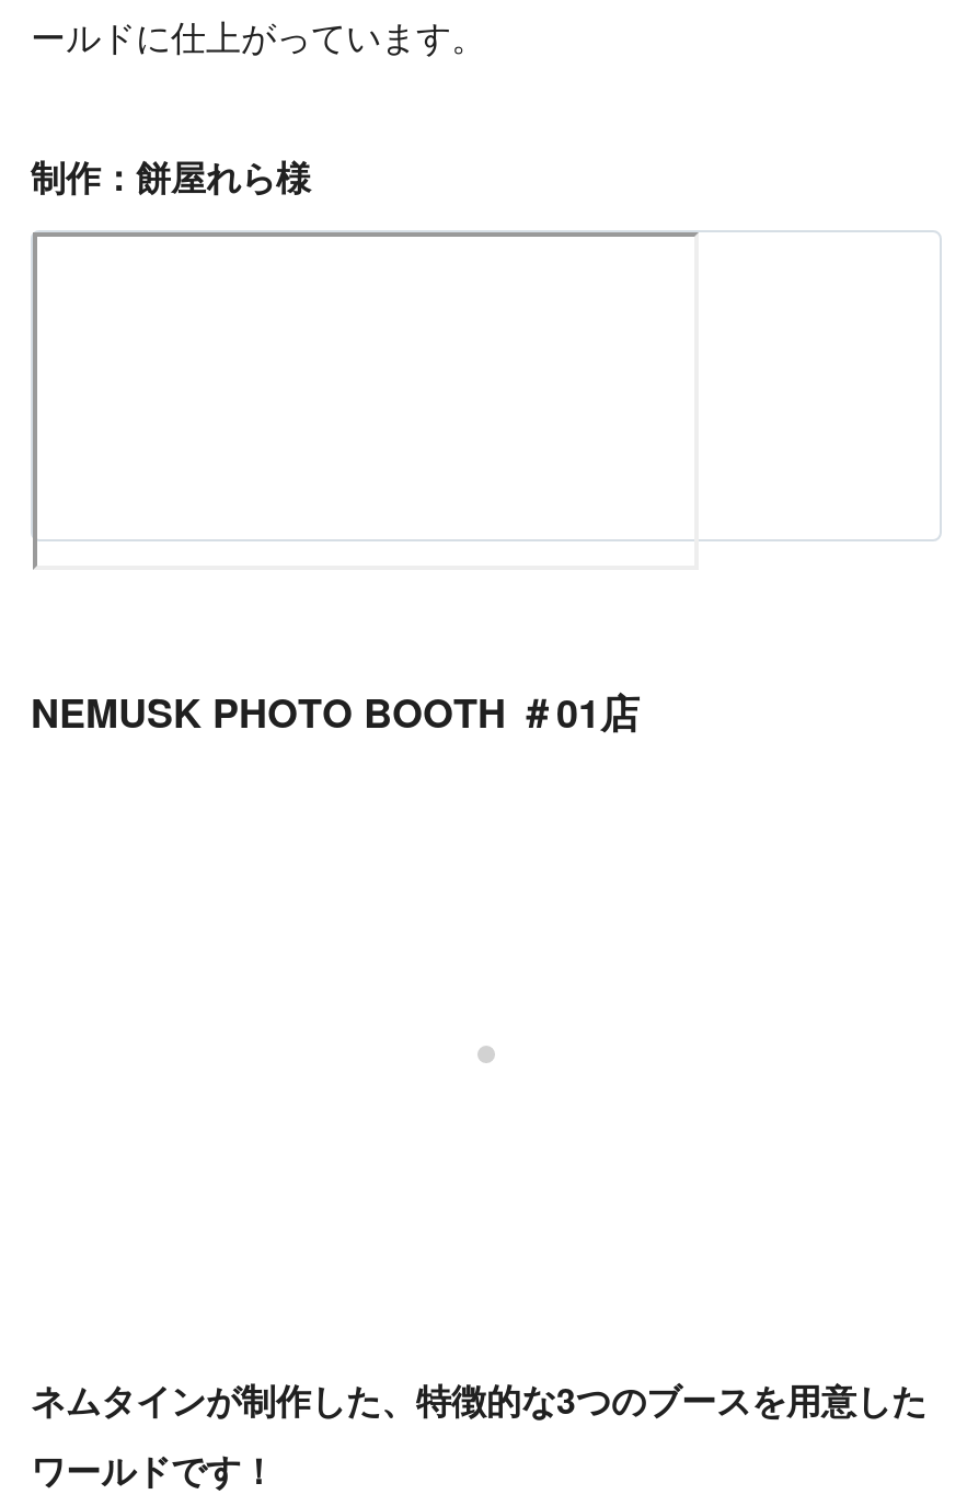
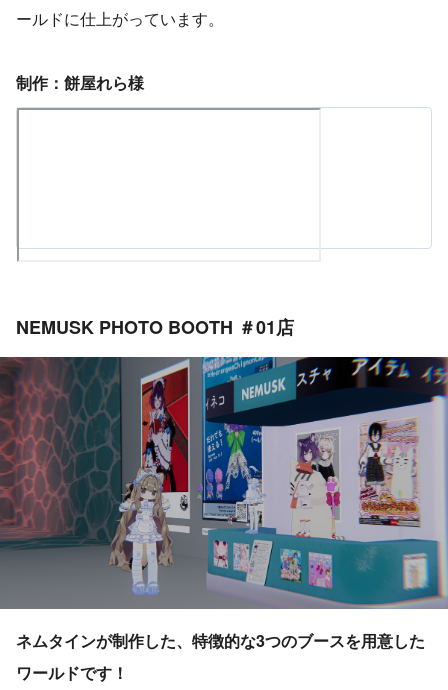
none -> [3,356,445,610] [image]

